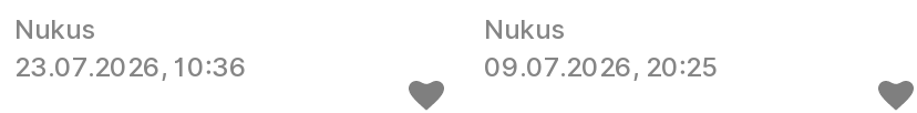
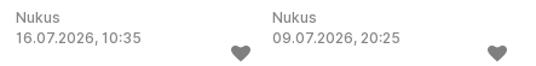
[14,50,247,83] 23.07.2026, 10:36 -> [16,29,142,47] 16.07.2026, 10:35

